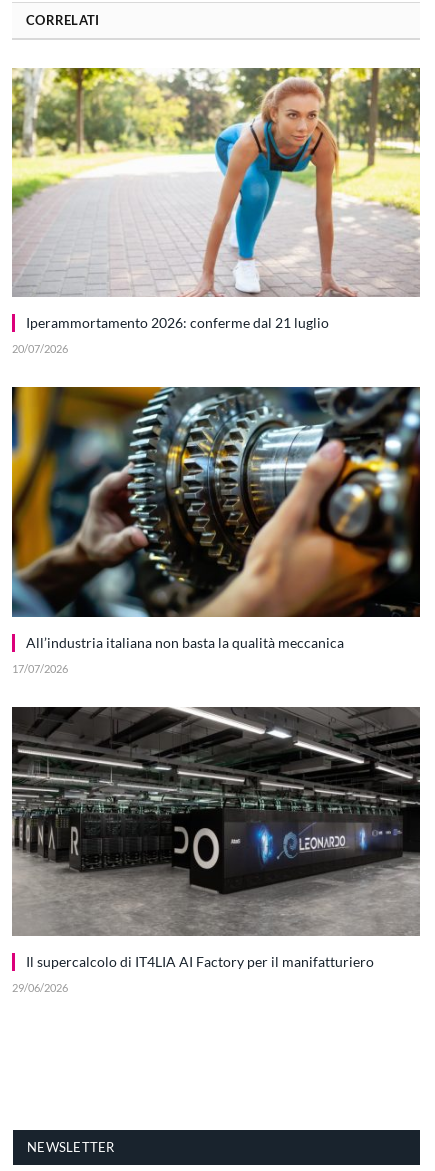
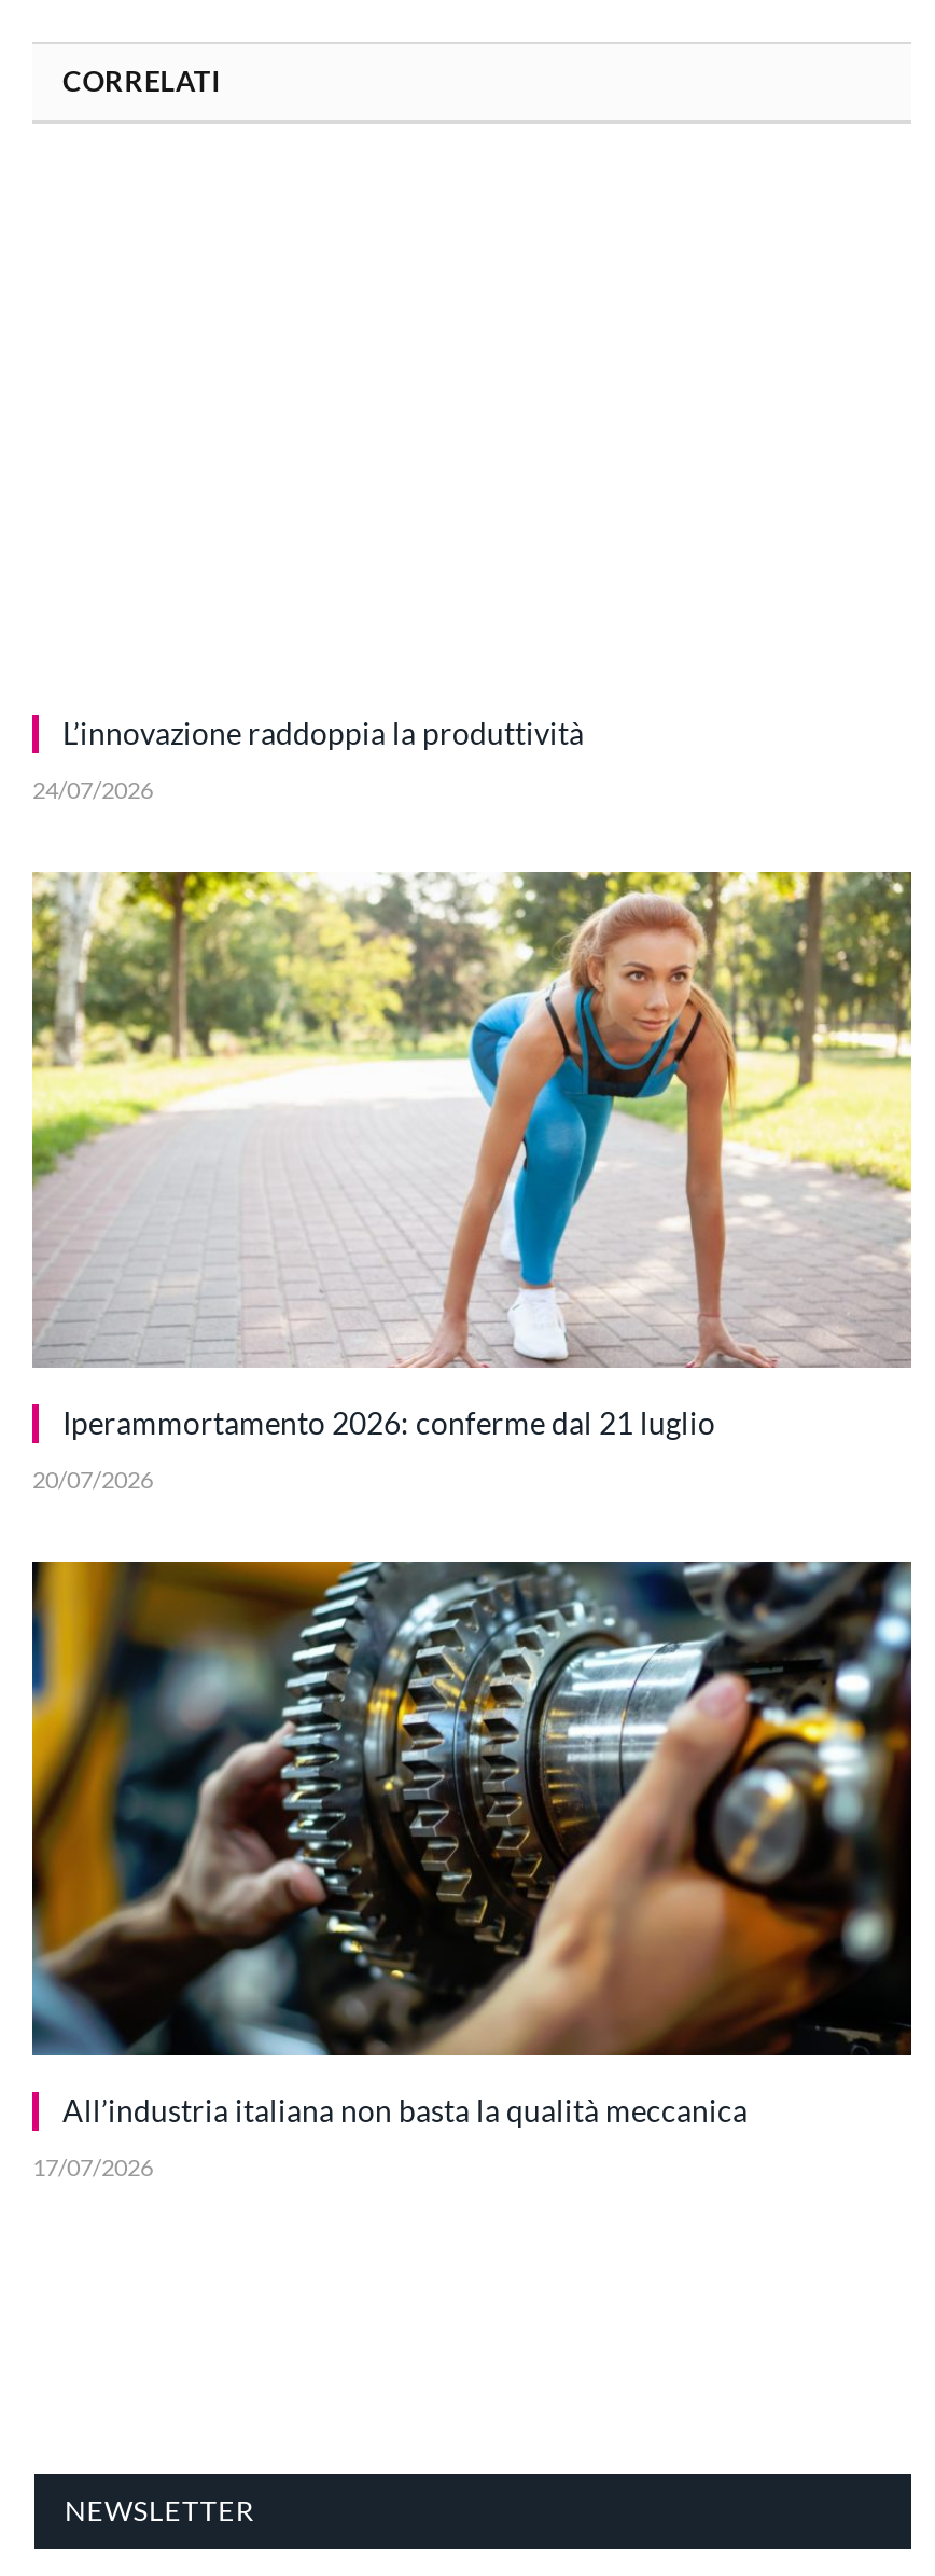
none -> [32,715,584,803] L’innovazione raddoppia la produttività | 24/07/2026
moved [10,65,422,675] -> [28,868,916,2181]: [image] | Iperammortamento 2026: conferme dal 21 luglio | 20/07/2026 | All’industria italiana non basta la qualità meccanica | 17/07/2026
[11,706,421,994] [image] | Il supercalcolo di IT4LIA AI Factory per il manifatturiero | 29/06/2026 -> none

